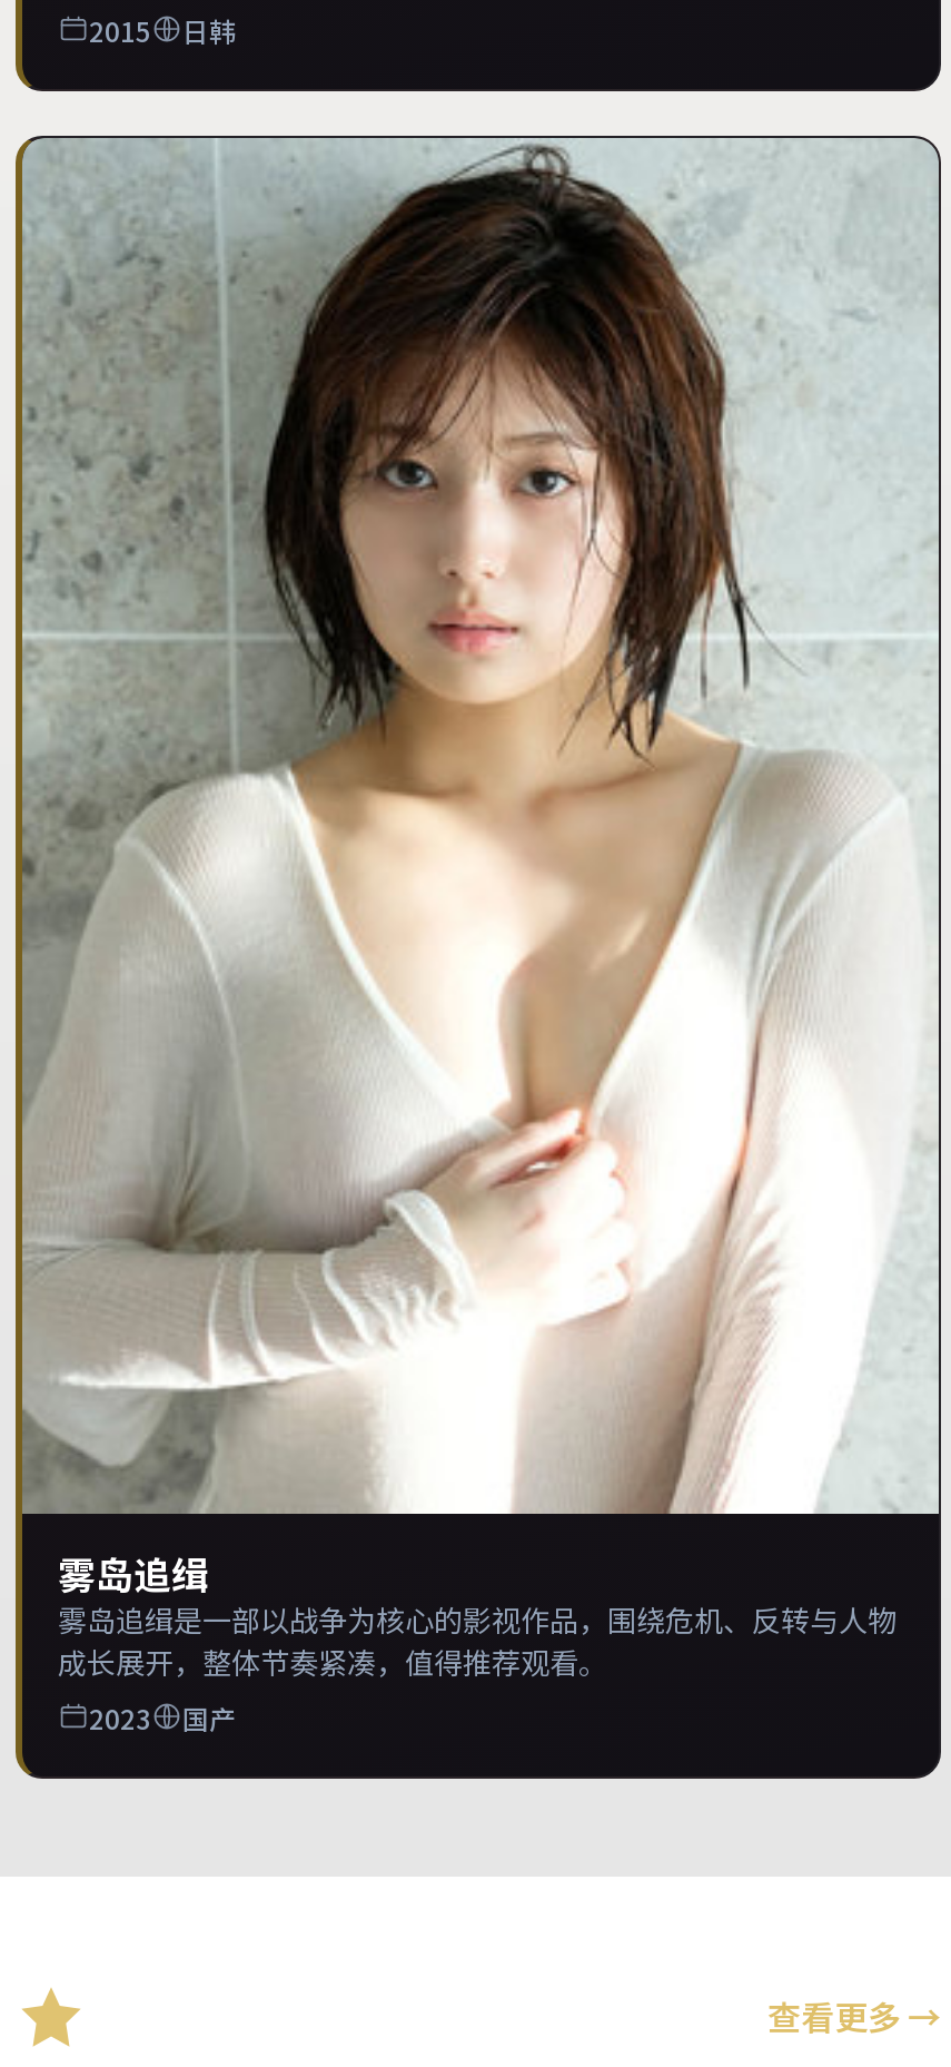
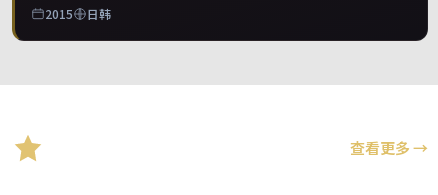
[16,135,941,1736] [image] | 雾岛追缉 | 雾岛追缉是一部以战争为核心的影视作品，围绕危机、反转与人物 | 成长展开，整体节奏紧凑，值得推荐观看。 | 2023 | 国产 -> none

